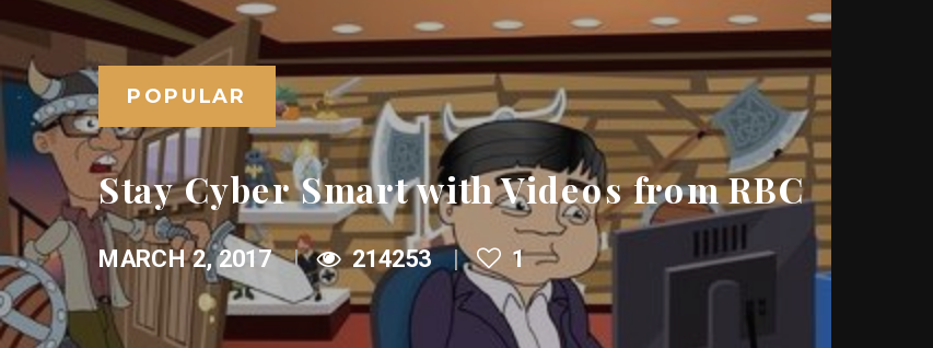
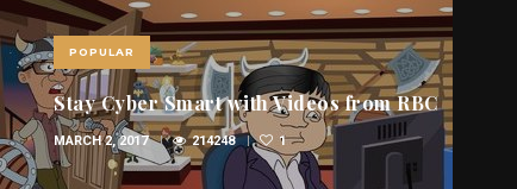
[352,244,431,273] 214253 -> [192,133,235,148] 214248

